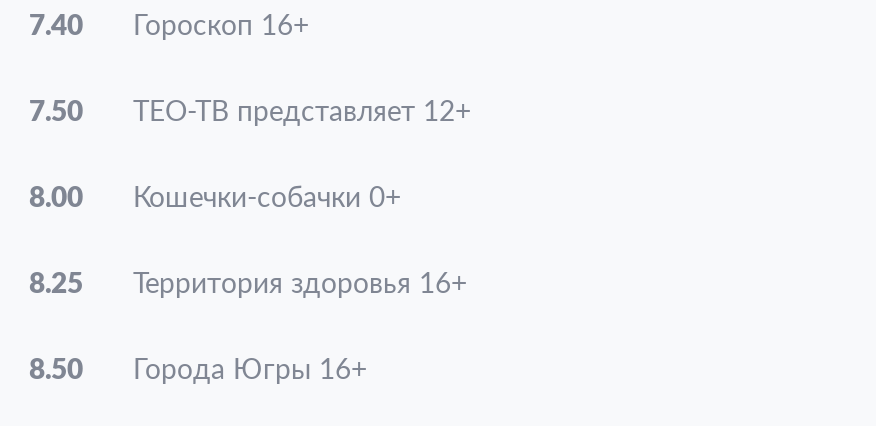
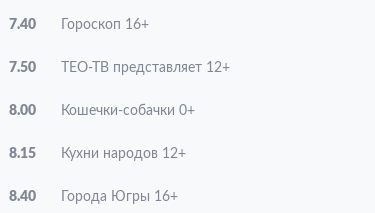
[29,271,467,299] 8.25 | Территория здоровья 16+ -> [9,147,186,161] 8.15 | Кухни народов 12+
[29,357,367,385] 8.50 Города Югры 16+ -> [9,190,178,204] 8.40 Города Югры 16+

